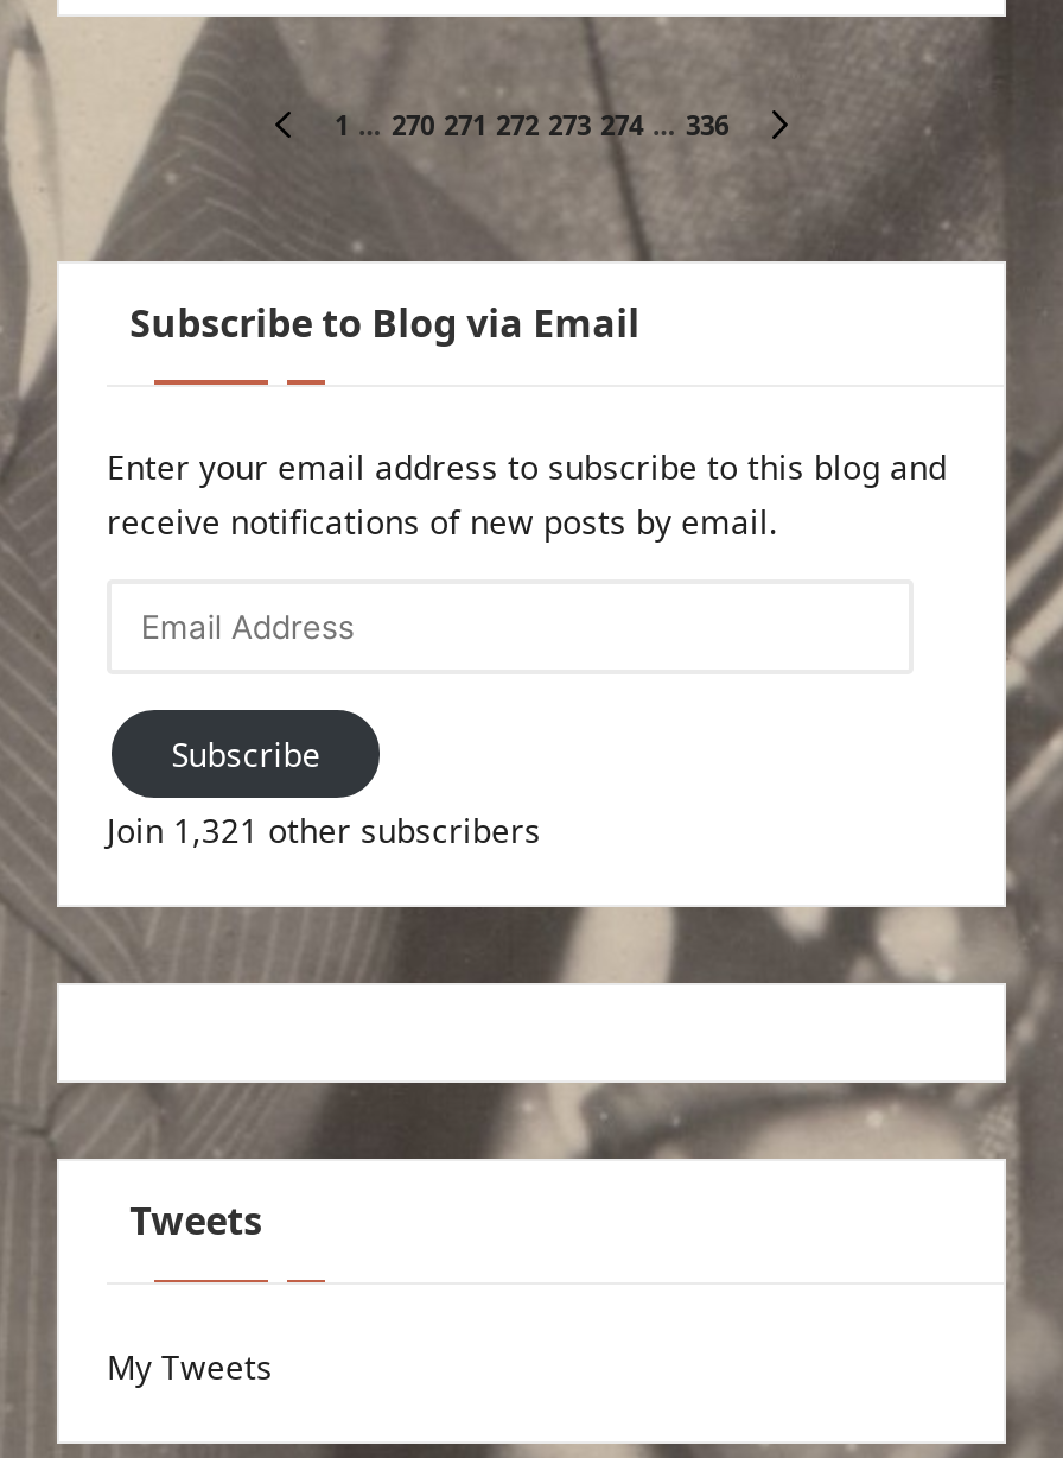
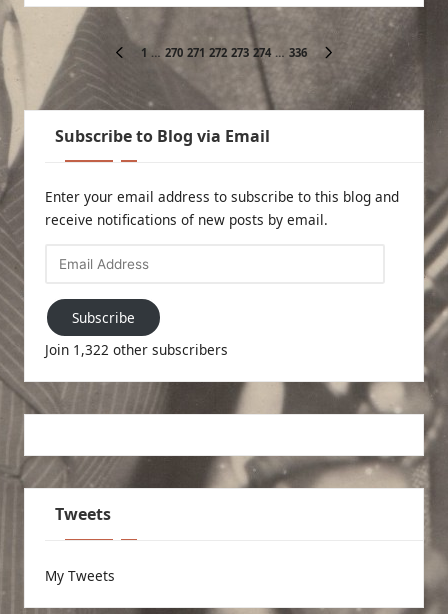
[107,808,541,853] Join 1,321 other subscribers -> [45,340,228,359] Join 1,322 other subscribers

